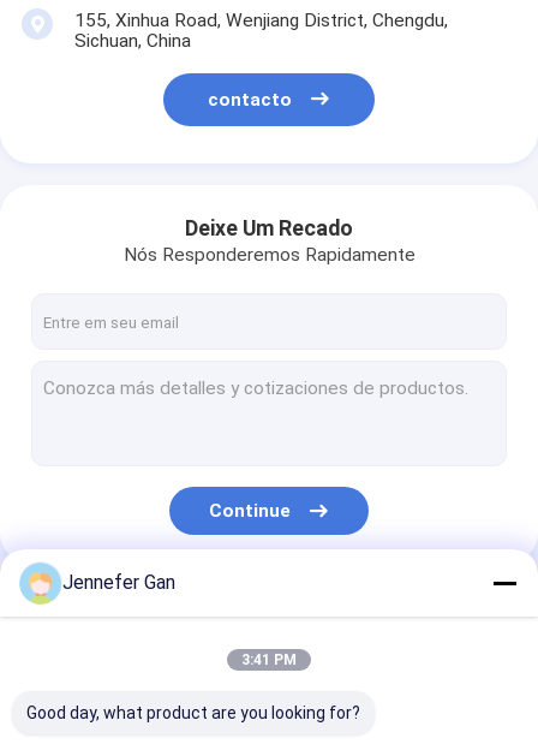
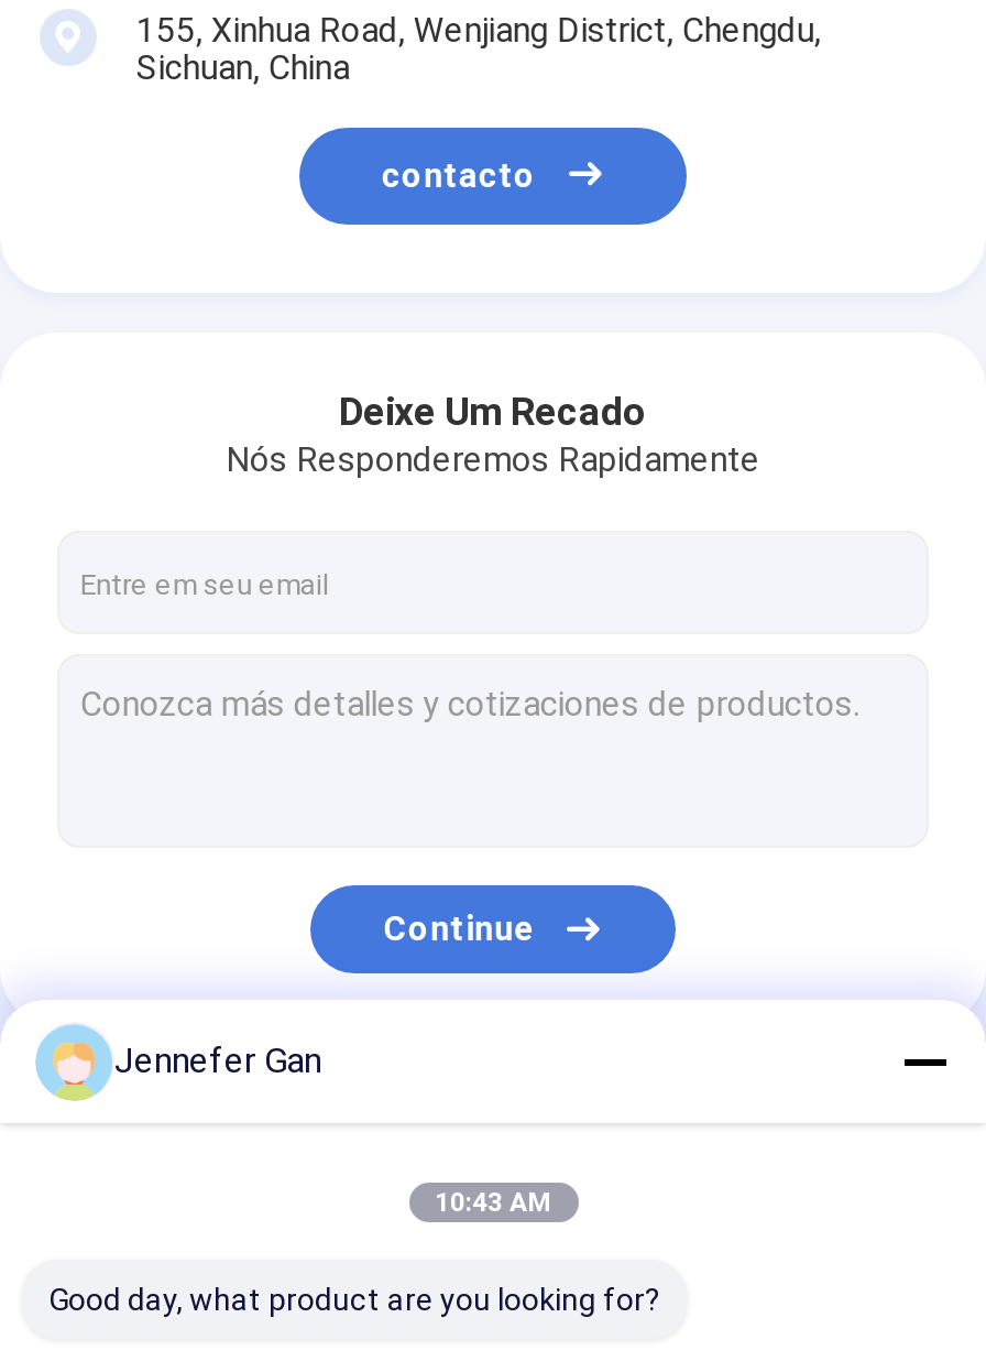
[241,651,297,668] 3:41 PM -> [435,1187,551,1218] 10:43 AM

